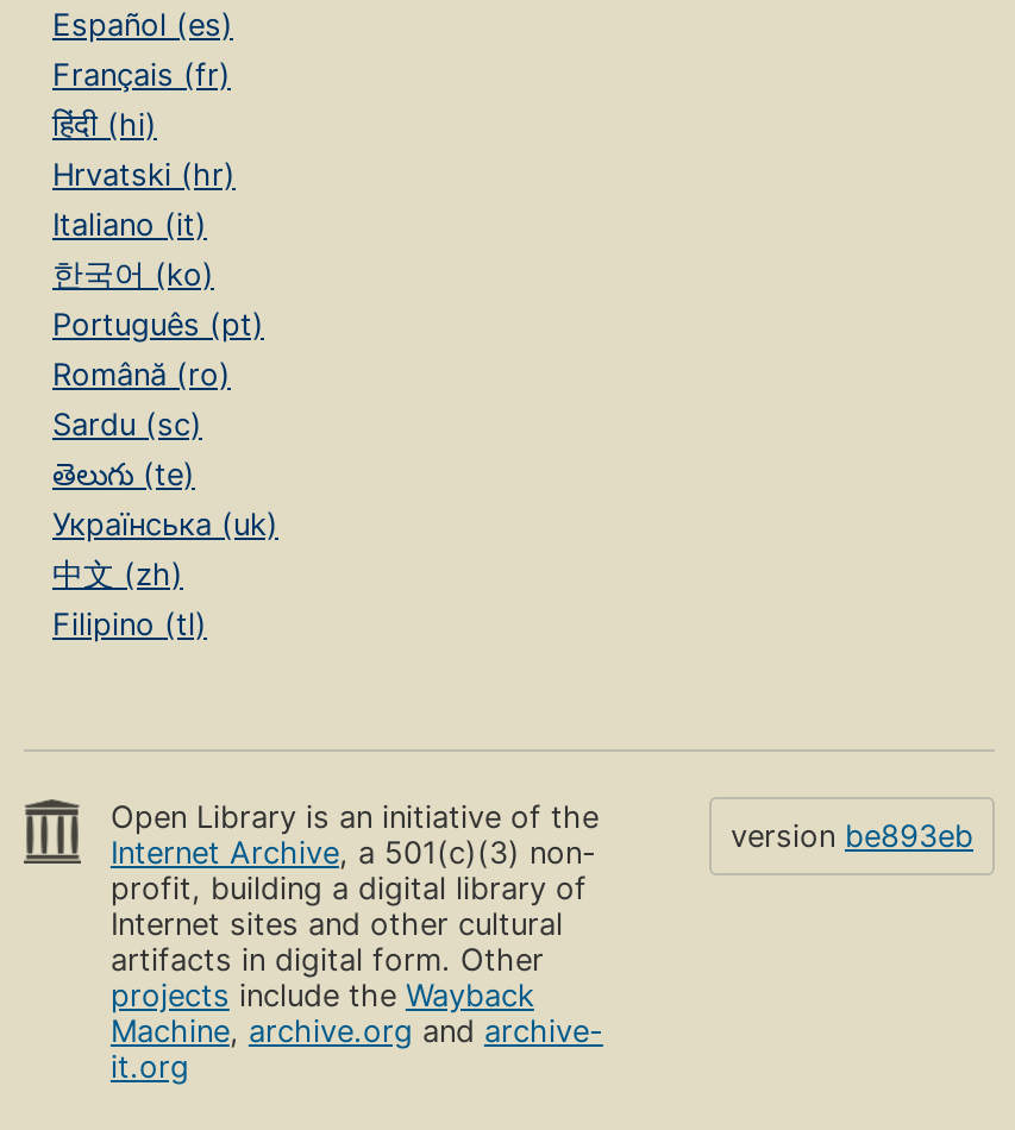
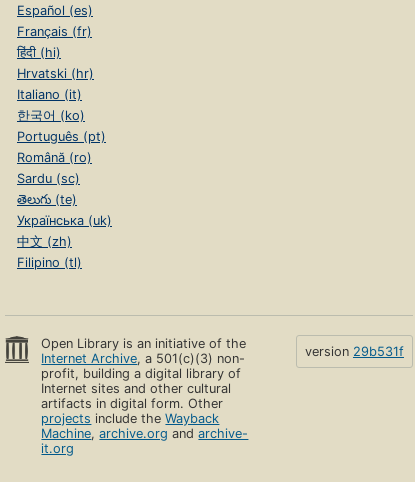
[731,818,973,854] version be893eb -> [305,344,404,359] version 29b531f

